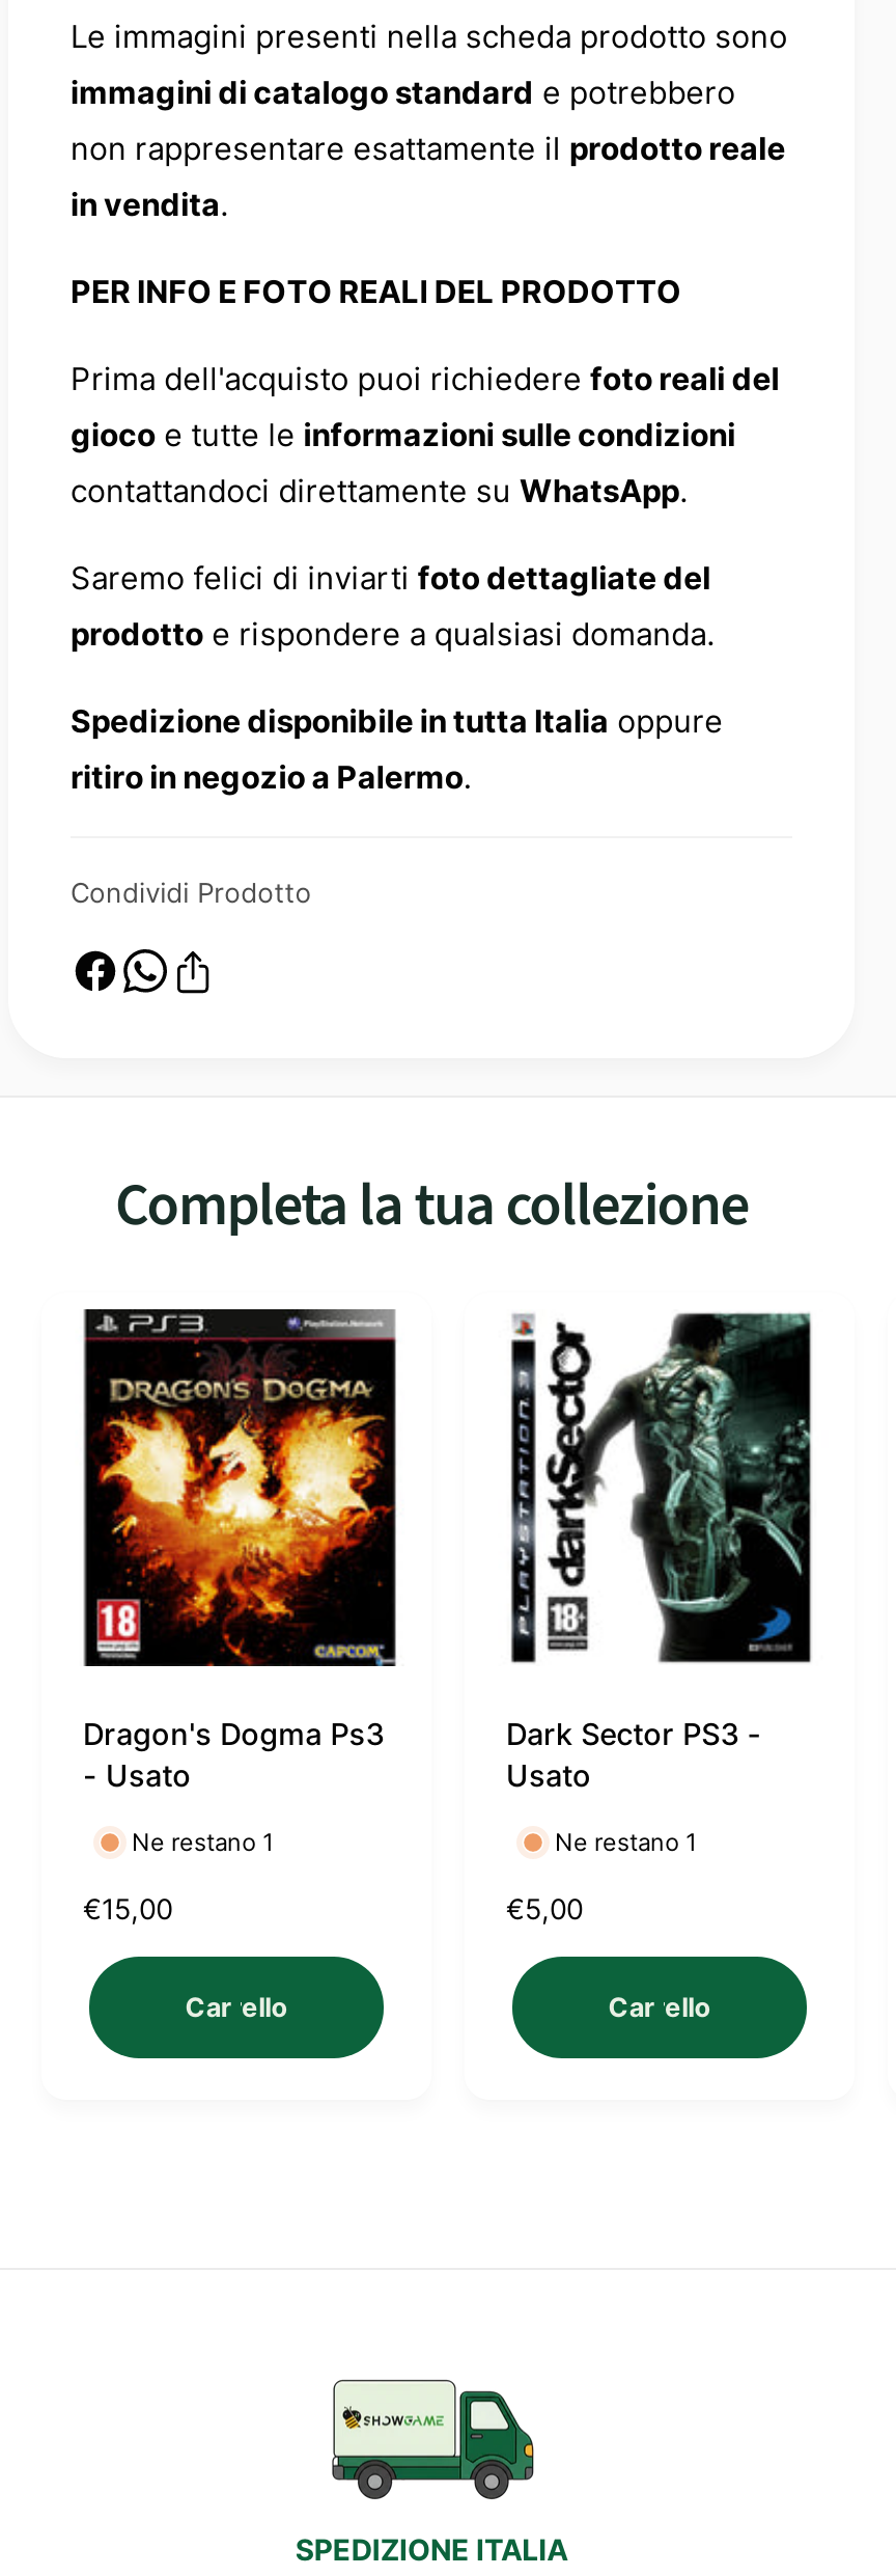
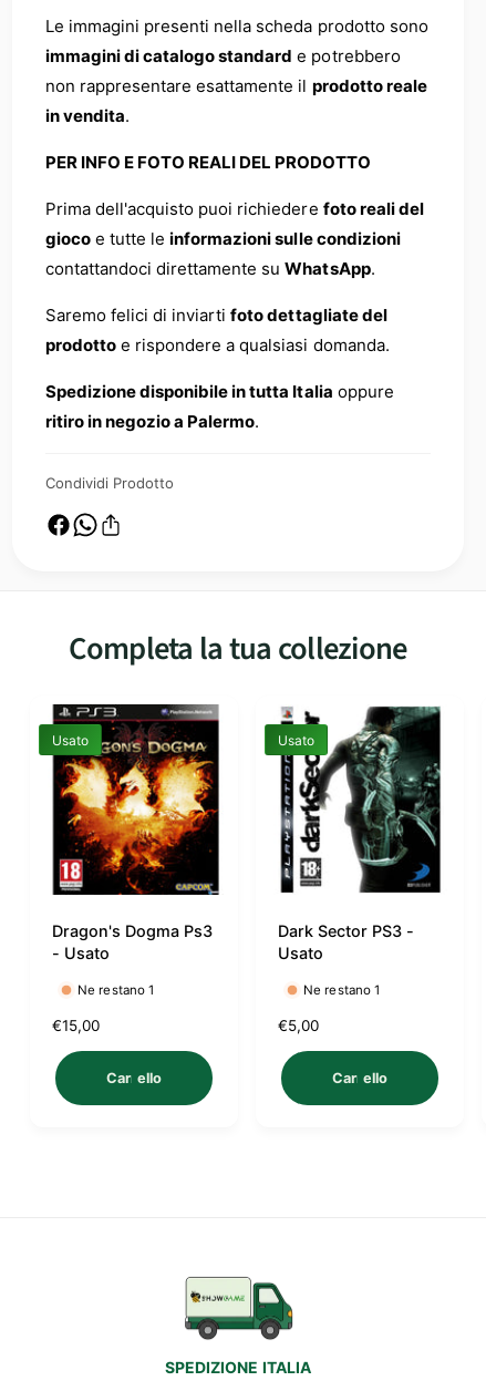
none -> [52,732,89,749] Usato
none -> [278,732,315,749] Usato

